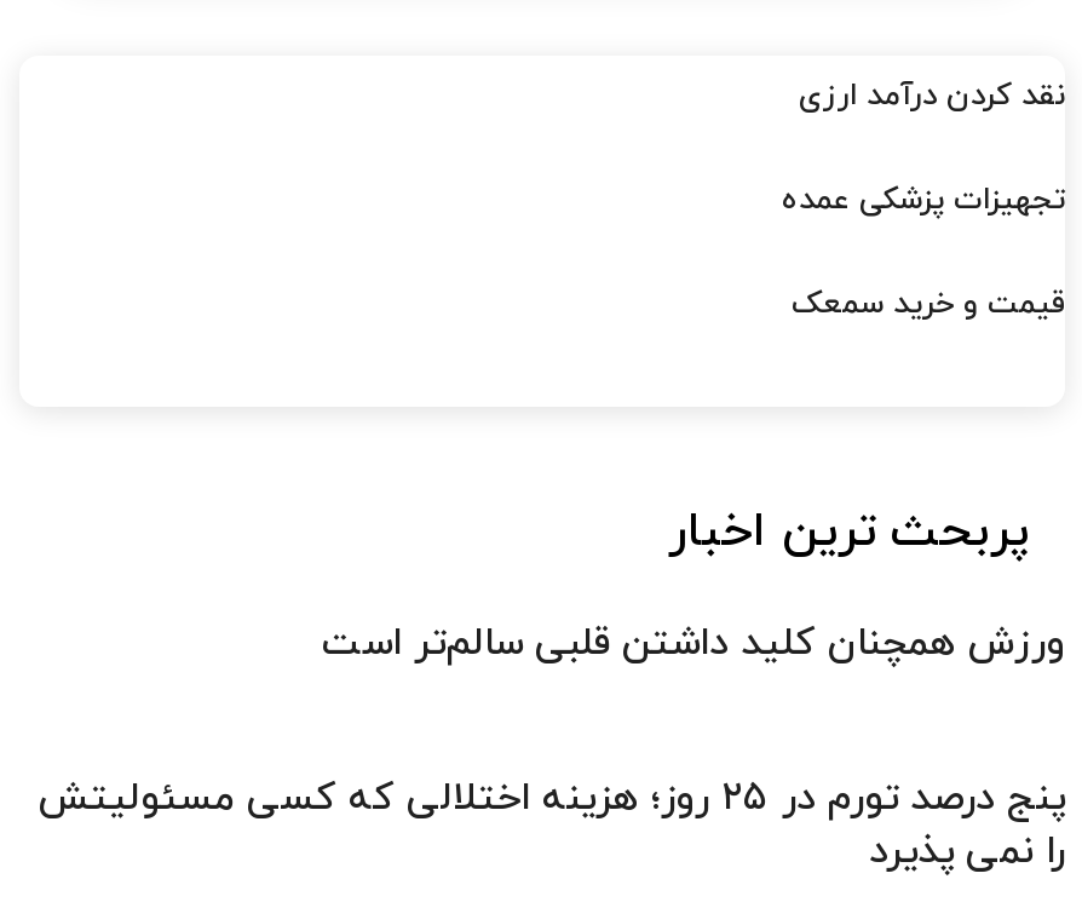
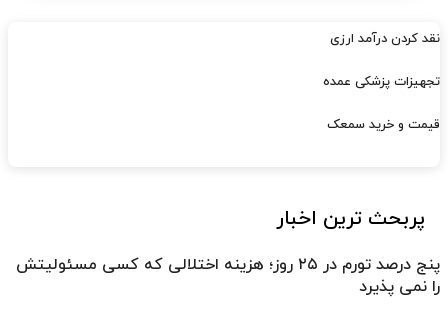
[322,617,1065,670] ورزش همچنان کلید داشتن قلبی سالم‌تر است -> none

